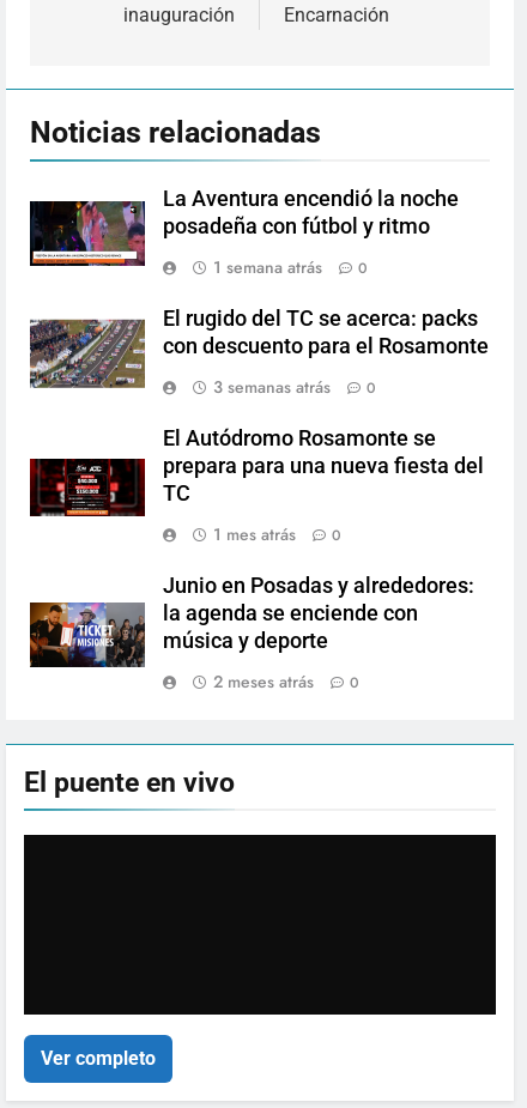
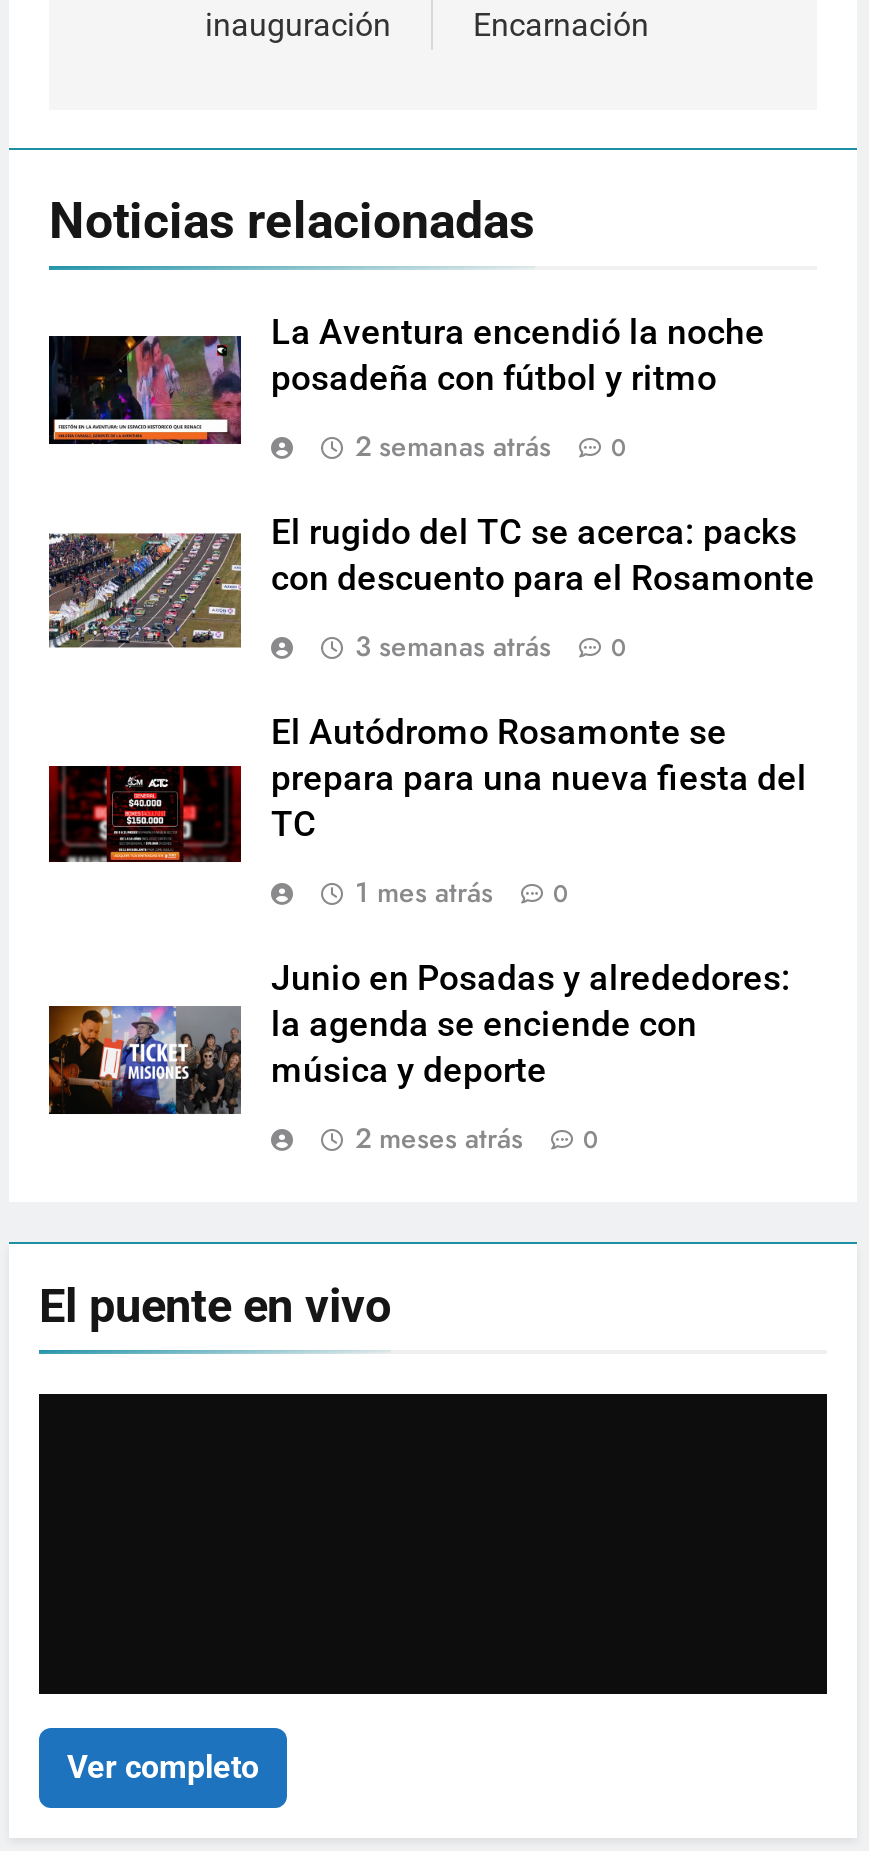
[213,255,322,279] 1 semana atrás -> [355,426,551,466] 2 semanas atrás

